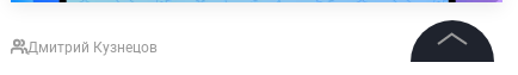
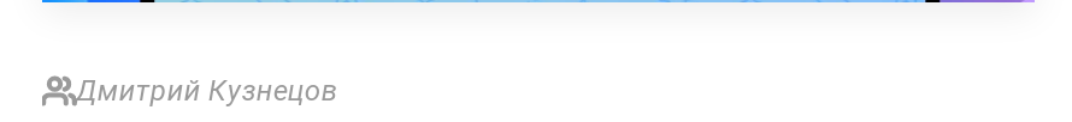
[409,19,495,63] [image] -> none

